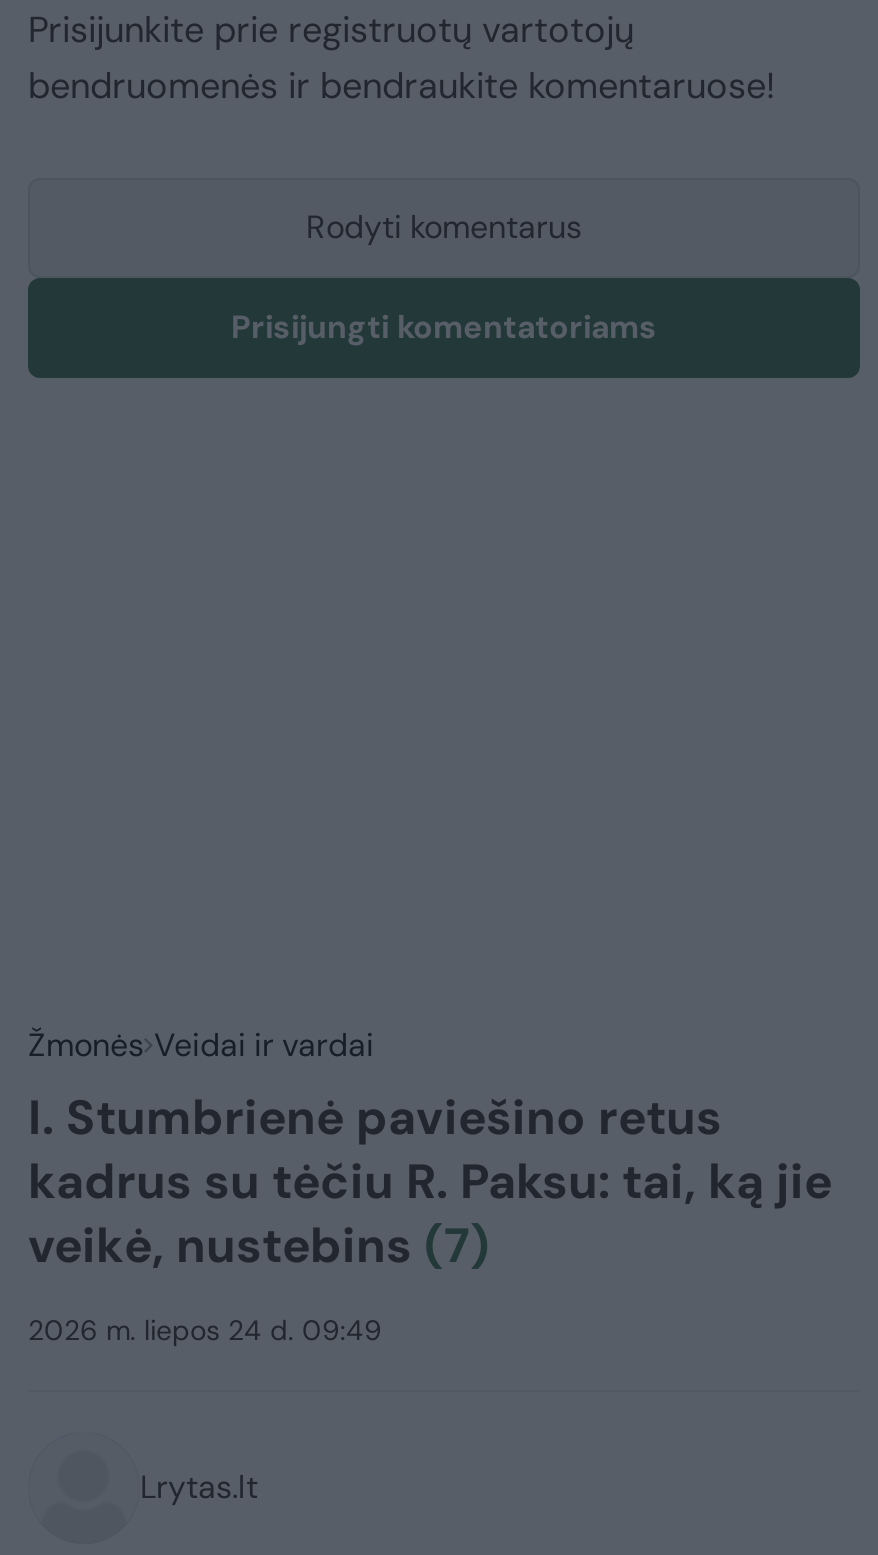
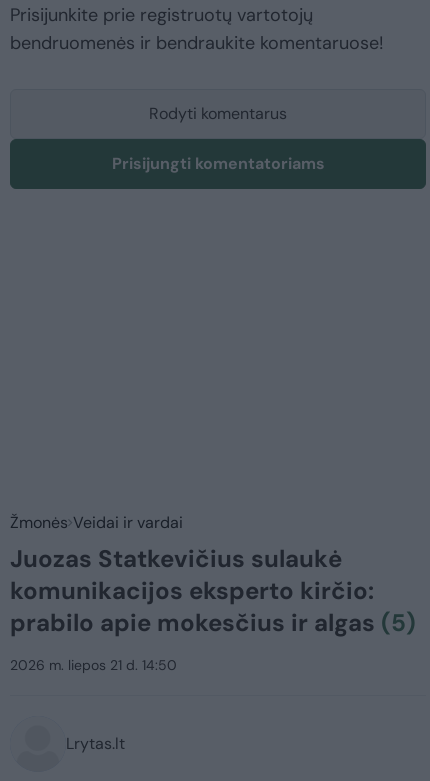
[28,1086,832,1276] I. Stumbrienė paviešino retus | kadrus su tėčiu R. Paksu: tai, ką jie | veikė, nustebins (7) -> [10,543,416,638] Juozas Statkevičius sulaukė | komunikacijos eksperto kirčio: | prabilo apie mokesčius ir algas (5)
[28,1312,382,1348] 2026 m. liepos 24 d. 09:49 -> [10,656,177,674] 2026 m. liepos 21 d. 14:50

